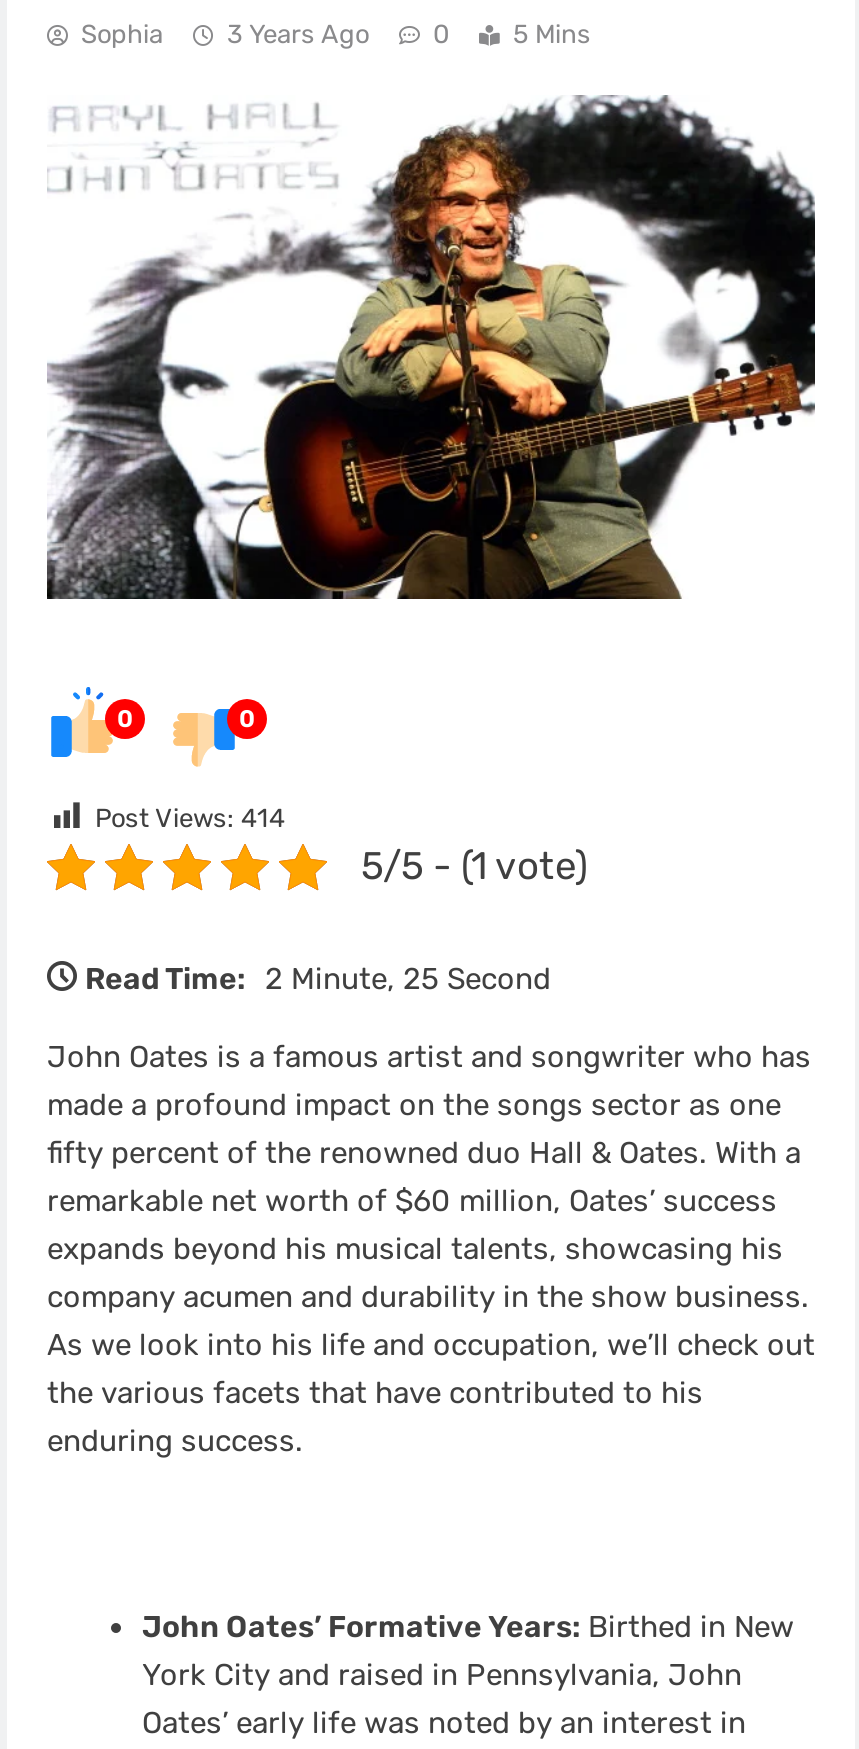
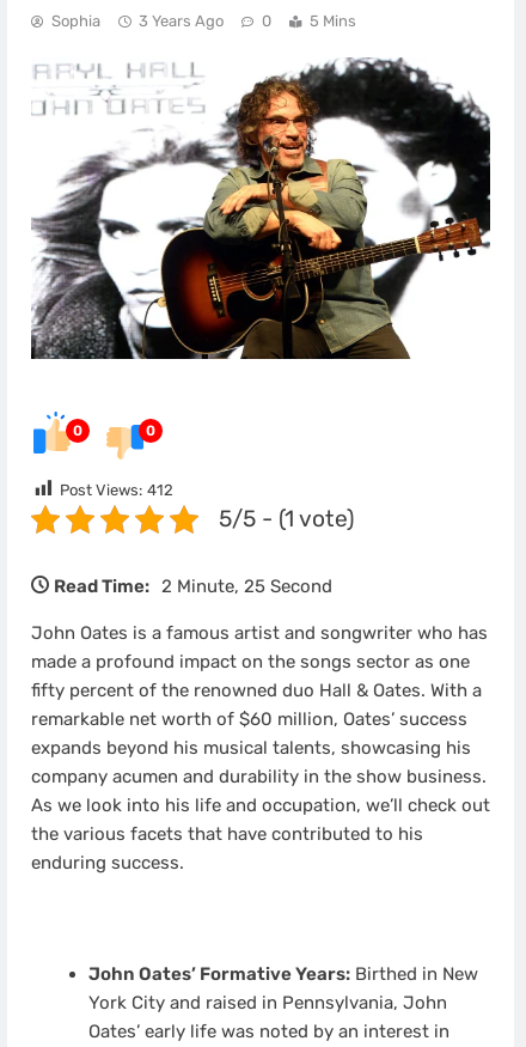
[95,804,285,834] Post Views: 414 -> [60,481,173,499] Post Views: 412

